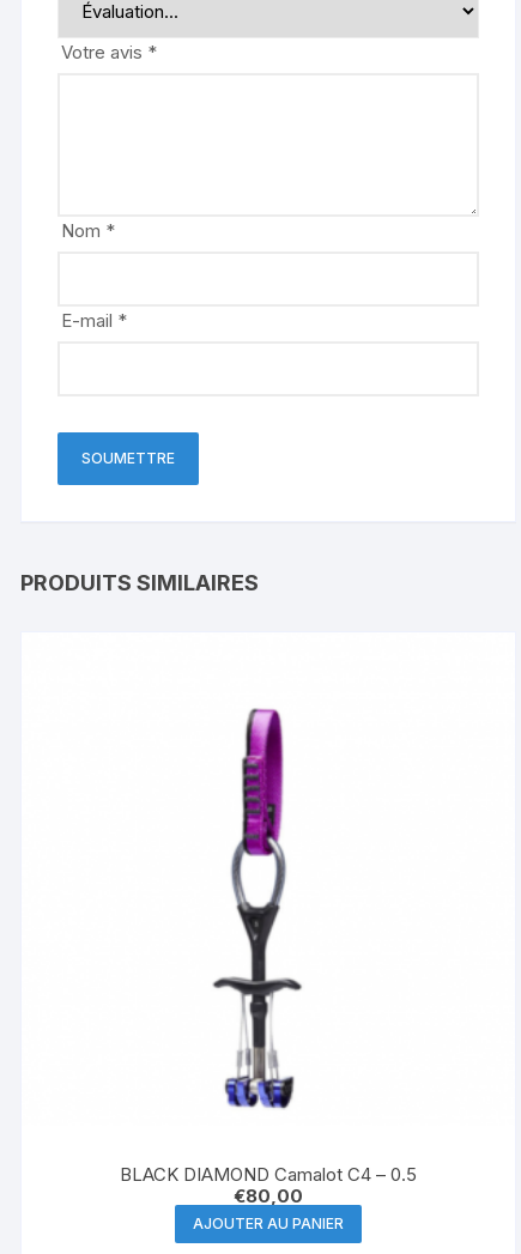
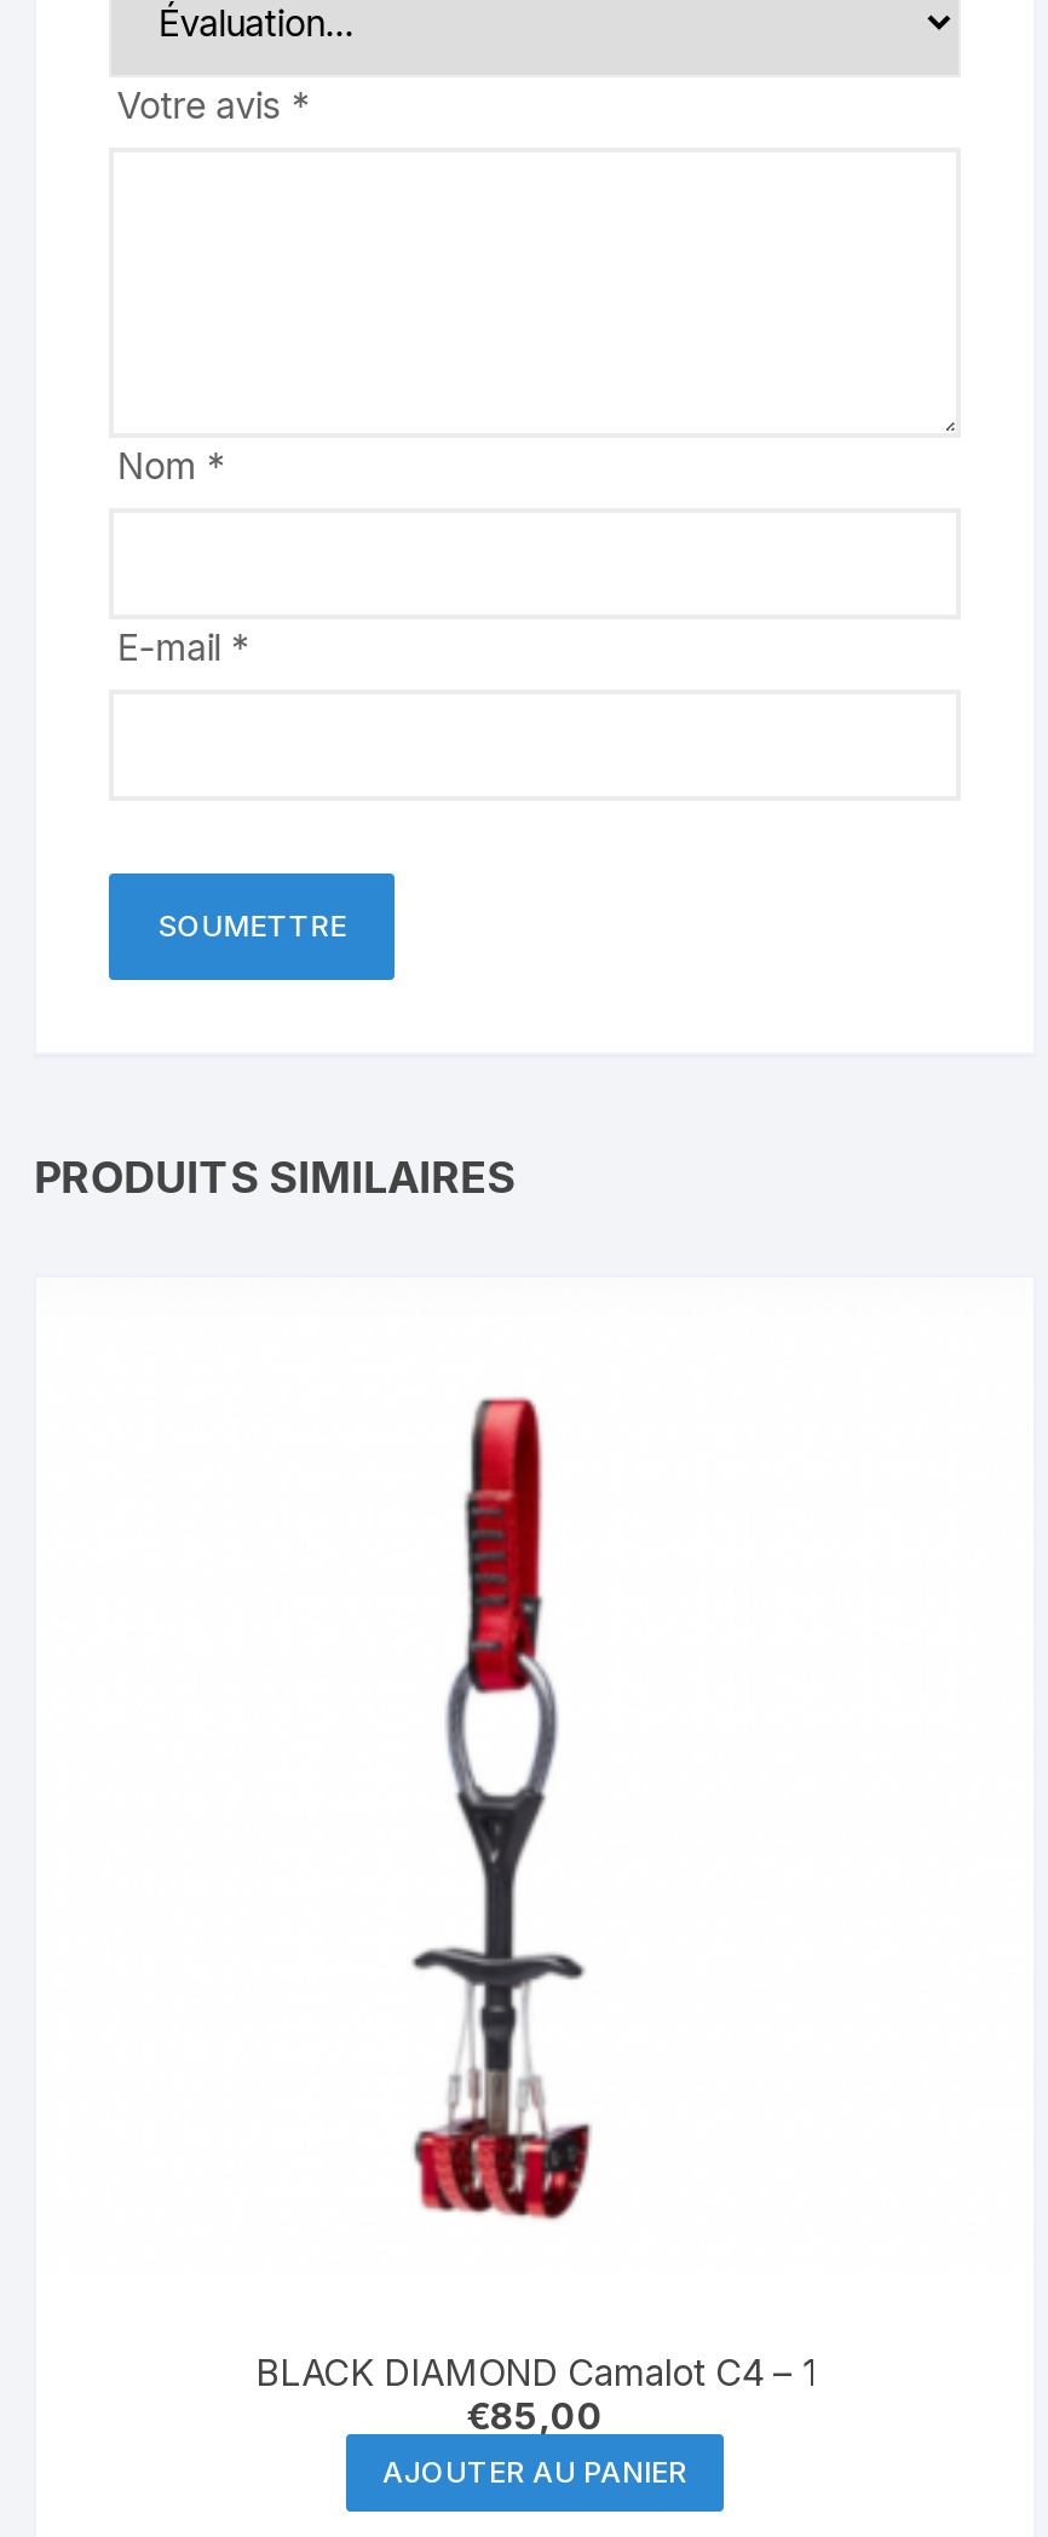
[208,692,303,1110] [image] -> [411,1396,600,2238] [image]
[120,1163,417,1186] BLACK DIAMOND Camalot C4 – 0.5 -> [255,2349,814,2395] BLACK DIAMOND Camalot C4 – 1
[234,1184,303,1207] €80,00 -> [466,2393,604,2439] €85,00

